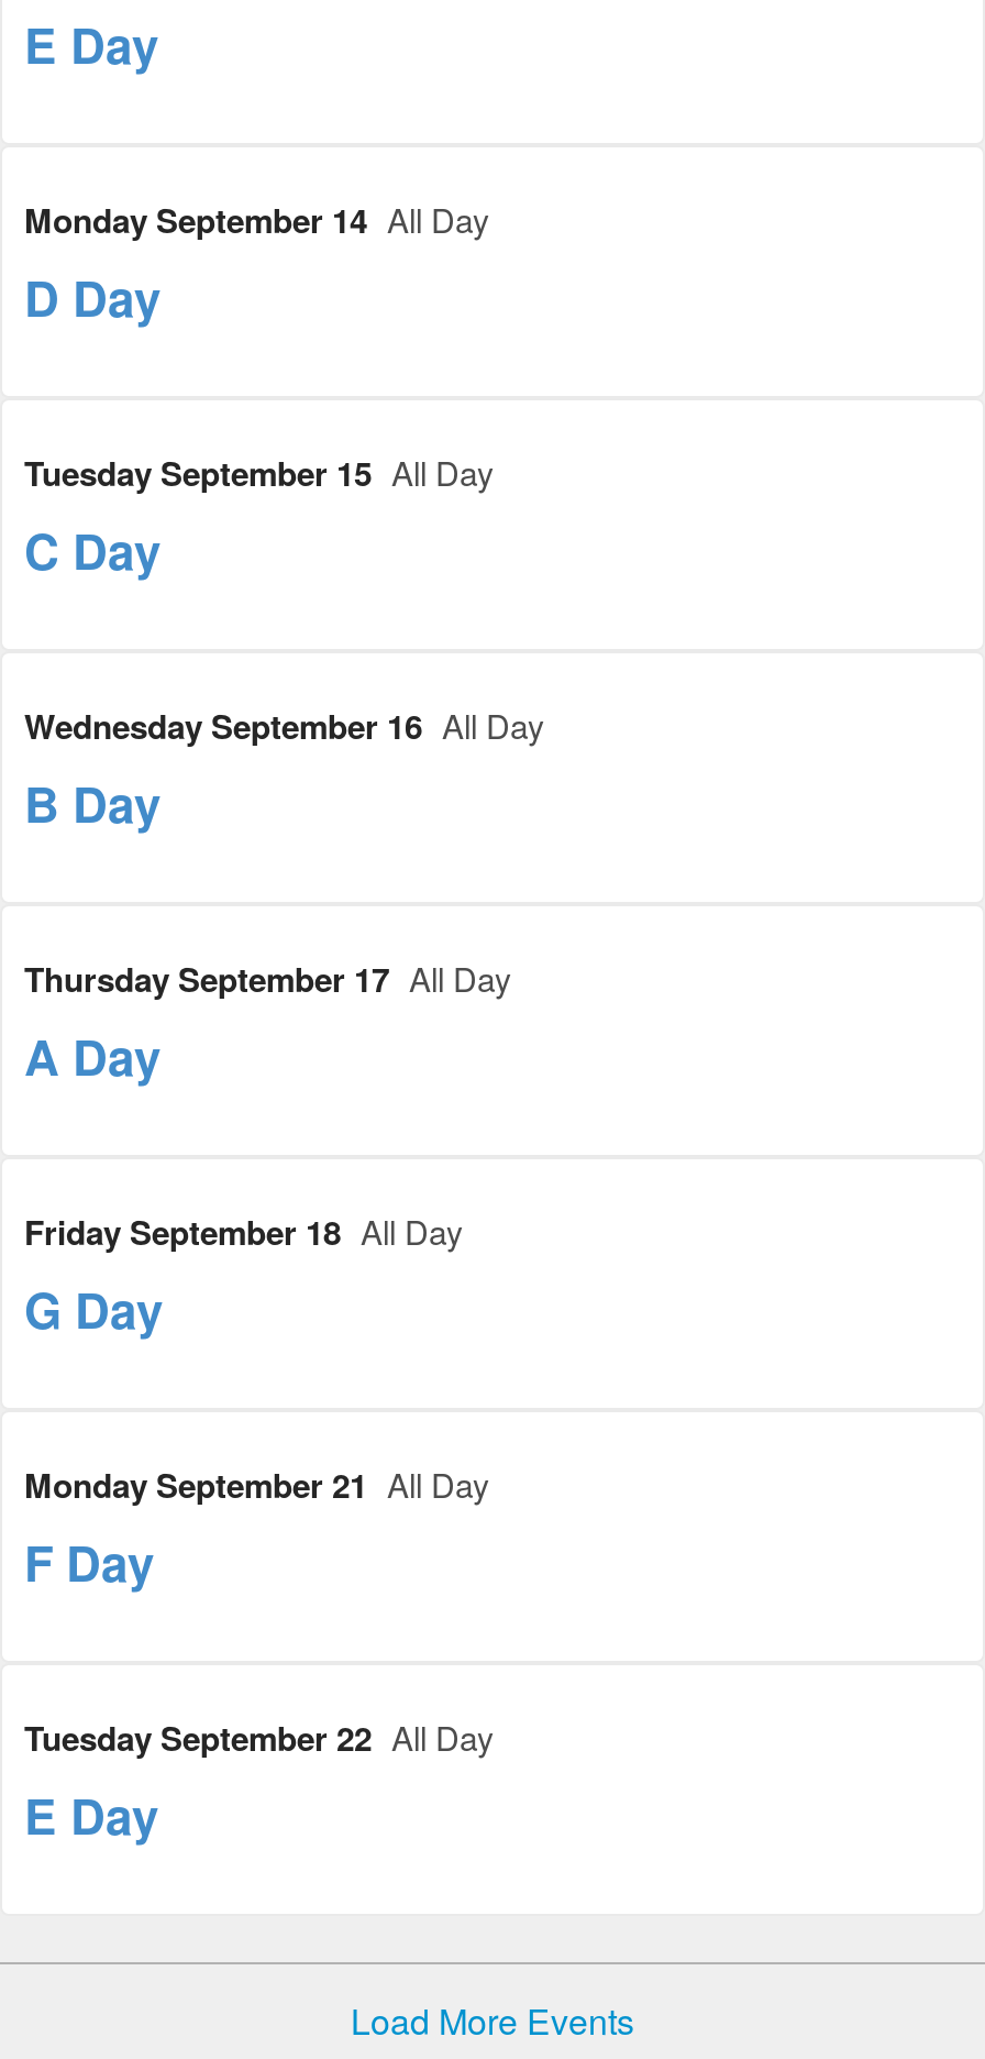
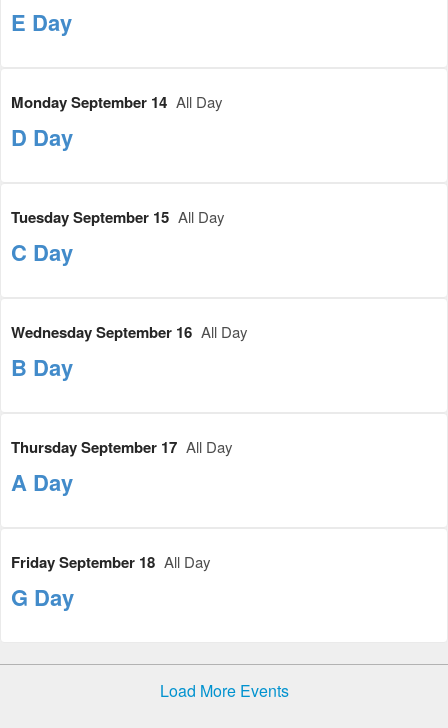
[24,1462,495,1851] Monday September 21 All Day | F Day | Tuesday September 22 All Day | E Day -> none

